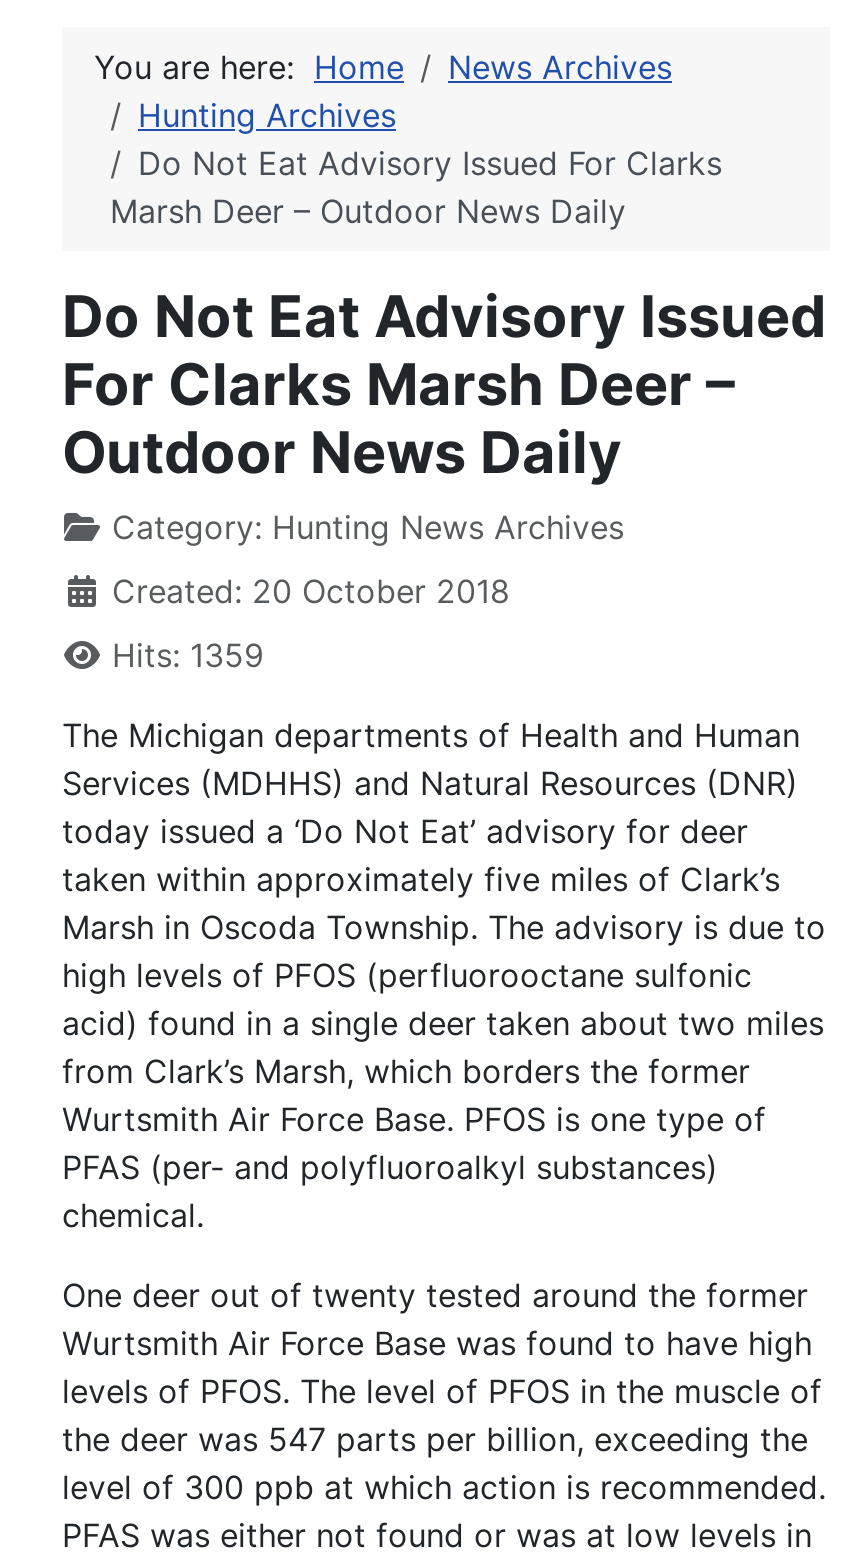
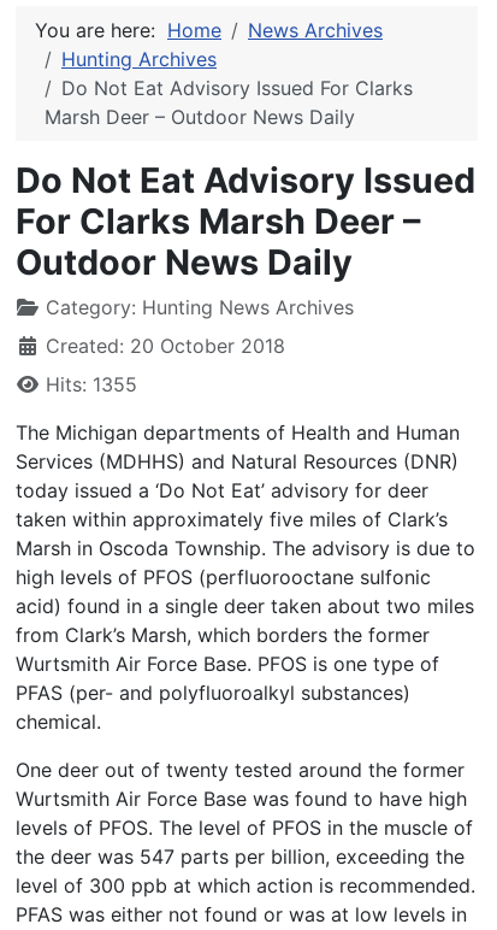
[112,634,264,674] Hits: 1359 -> [46,372,137,396] Hits: 1355

